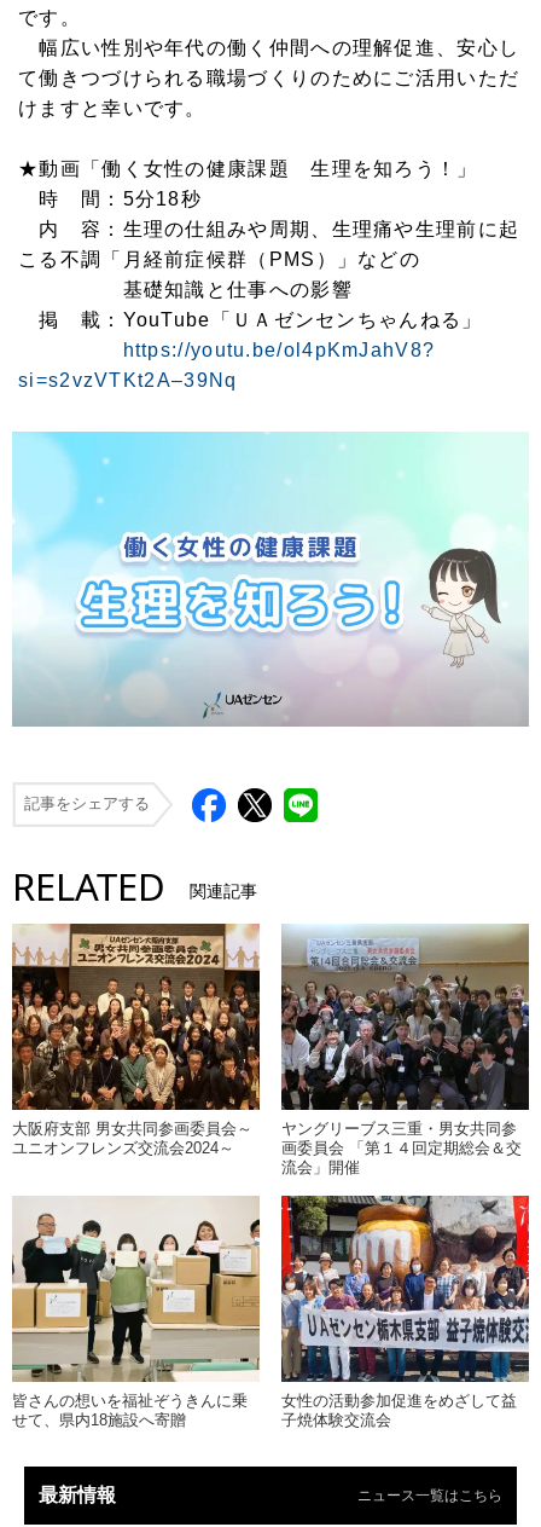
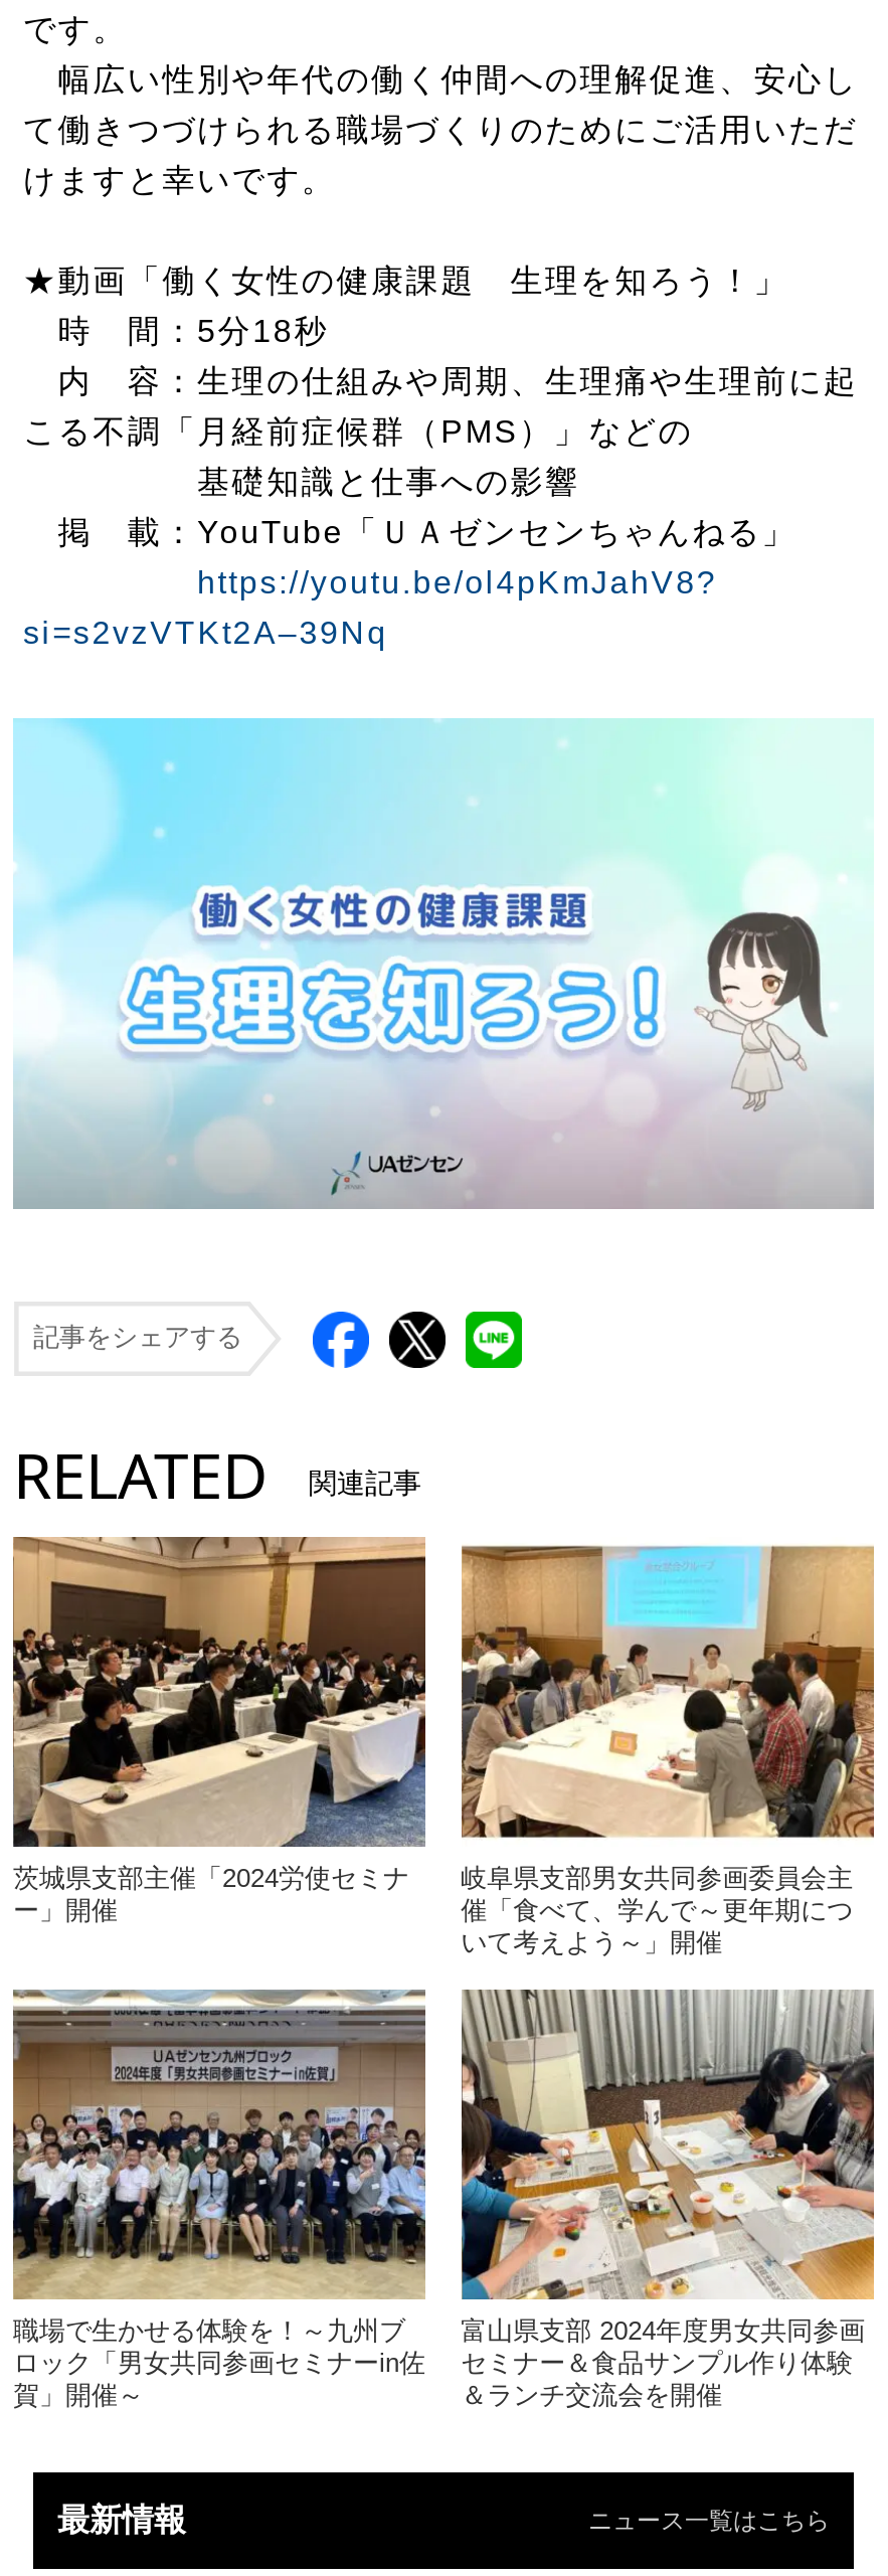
[12,922,261,1157] [image] | 大阪府支部 男女共同参画委員会～ | ユニオンフレンズ交流会2024～ -> [13,1537,427,1925] [image] | 茨城県支部主催「2024労使セミナ | ー」開催
[281,922,530,1177] [image] | ヤングリーブス三重・男女共同参 | 画委員会 「第１４回定期総会＆交 | 流会」開催 -> [461,1543,876,1958] [image] | 岐阜県支部男女共同参画委員会主 | 催「食べて、学んで～更年期につ | いて考えよう～」開催
[11,1197,261,1429] [image] | 皆さんの想いを福祉ぞうきんに乗 | せて、県内18施設へ寄贈 -> [11,1990,427,2410] [image] | 職場で生かせる体験を！～九州ブ | ロック「男女共同参画セミナーin佐 | 賀」開催～
[280,1195,530,1429] [image] | 女性の活動参加促進をめざして益 | 子焼体験交流会 -> [460,1990,876,2410] [image] | 富山県支部 2024年度男女共同参画 | セミナー＆食品サンプル作り体験 | ＆ランチ交流会を開催

